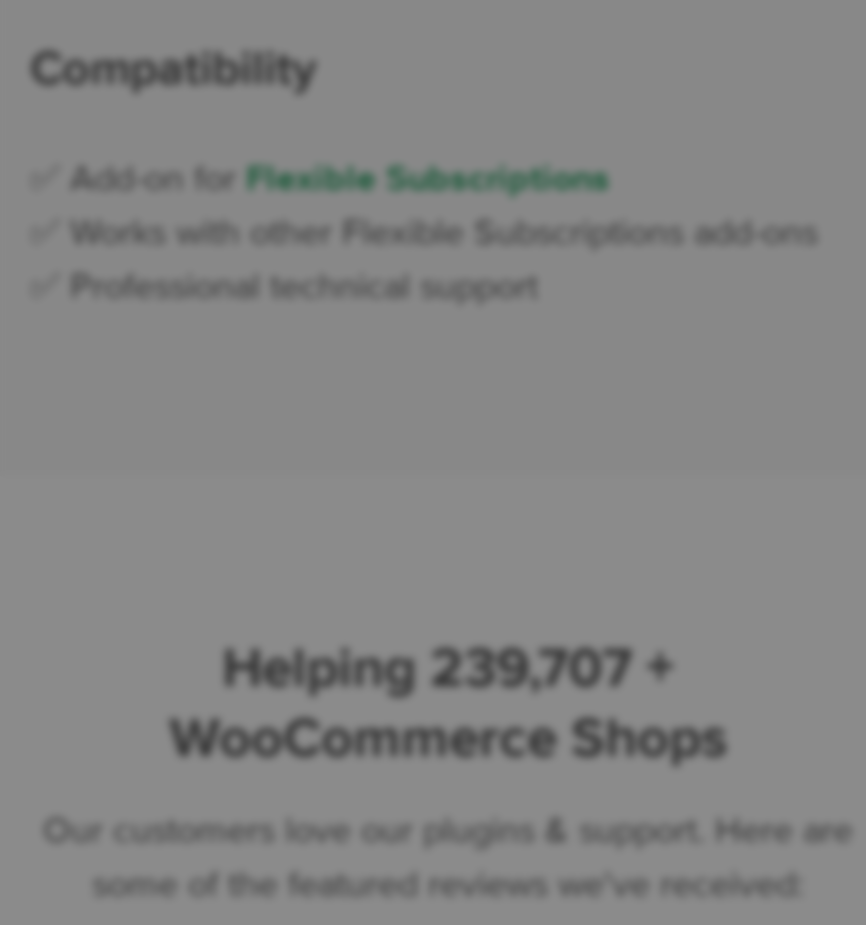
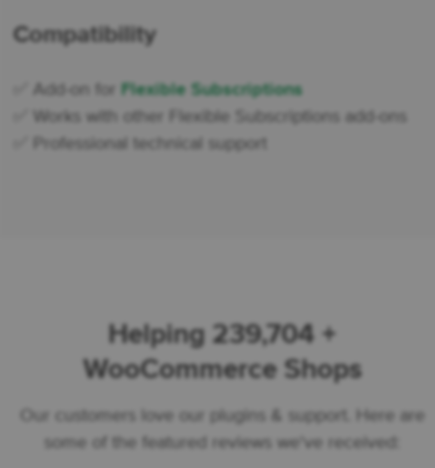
[222,641,674,697] Helping 239,707 + -> [108,320,336,348] Helping 239,704 +

